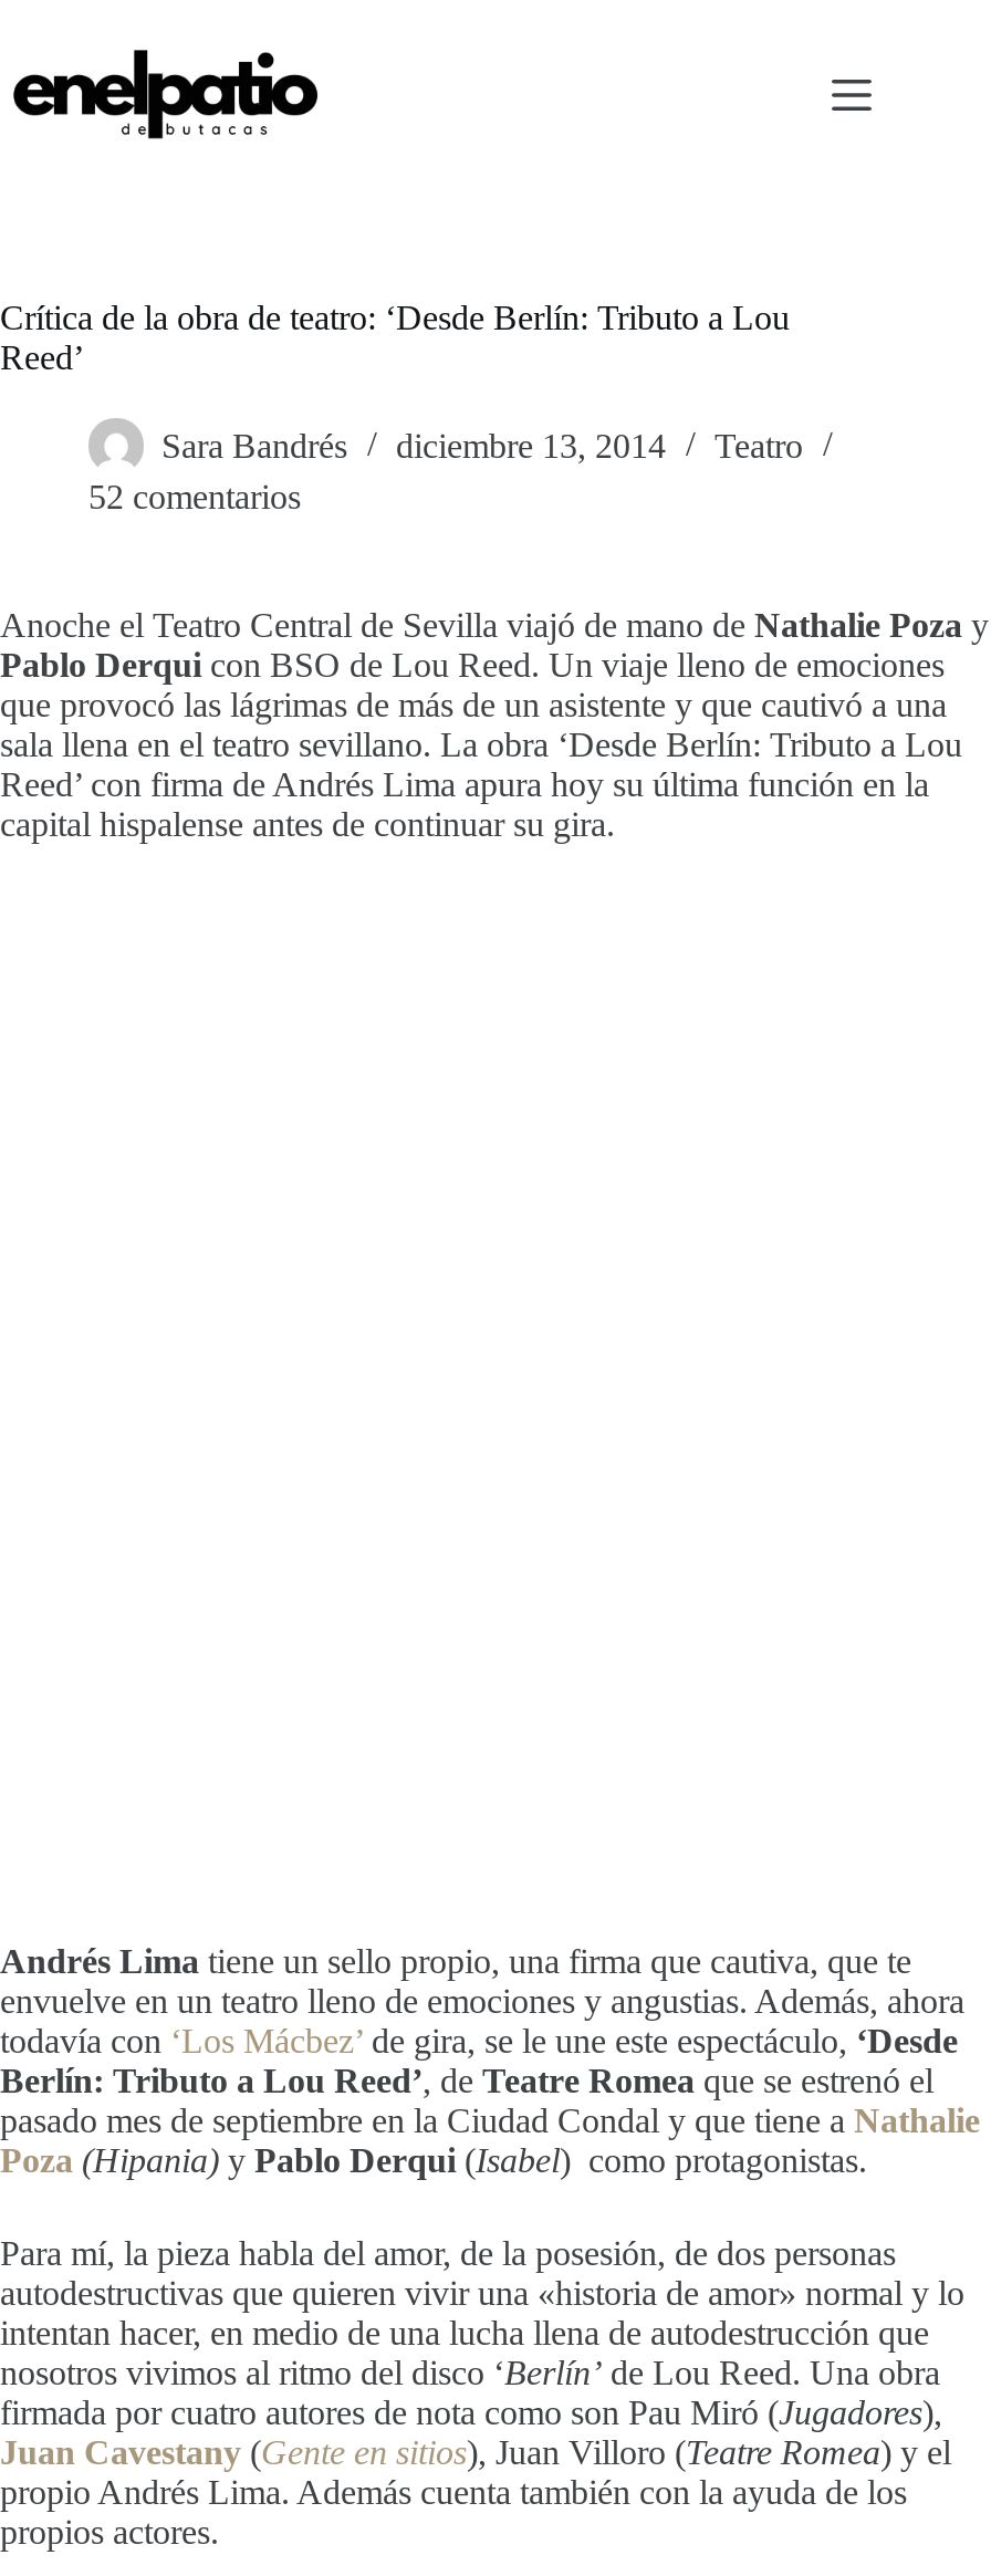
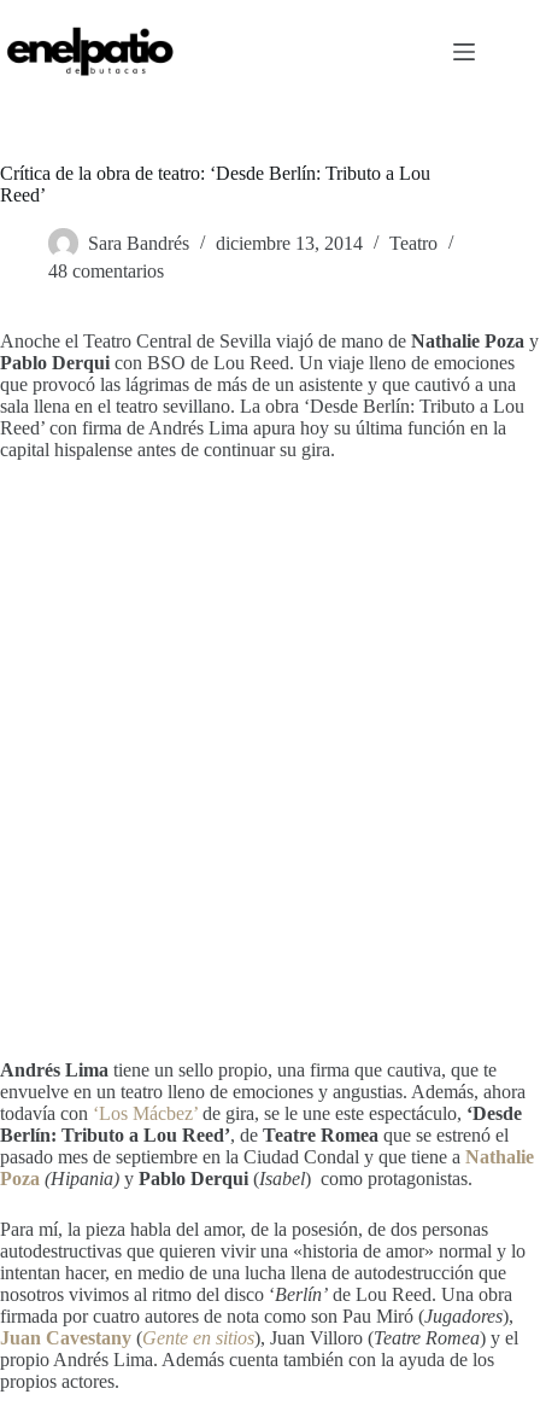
[88,478,301,515] 52 comentarios -> [48,261,164,281] 48 comentarios

